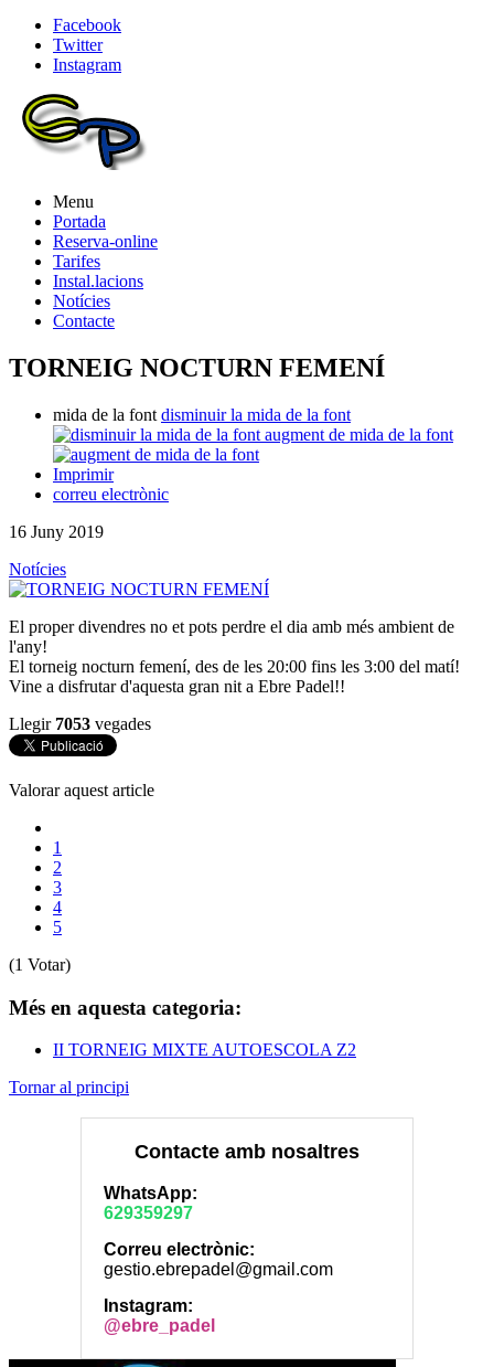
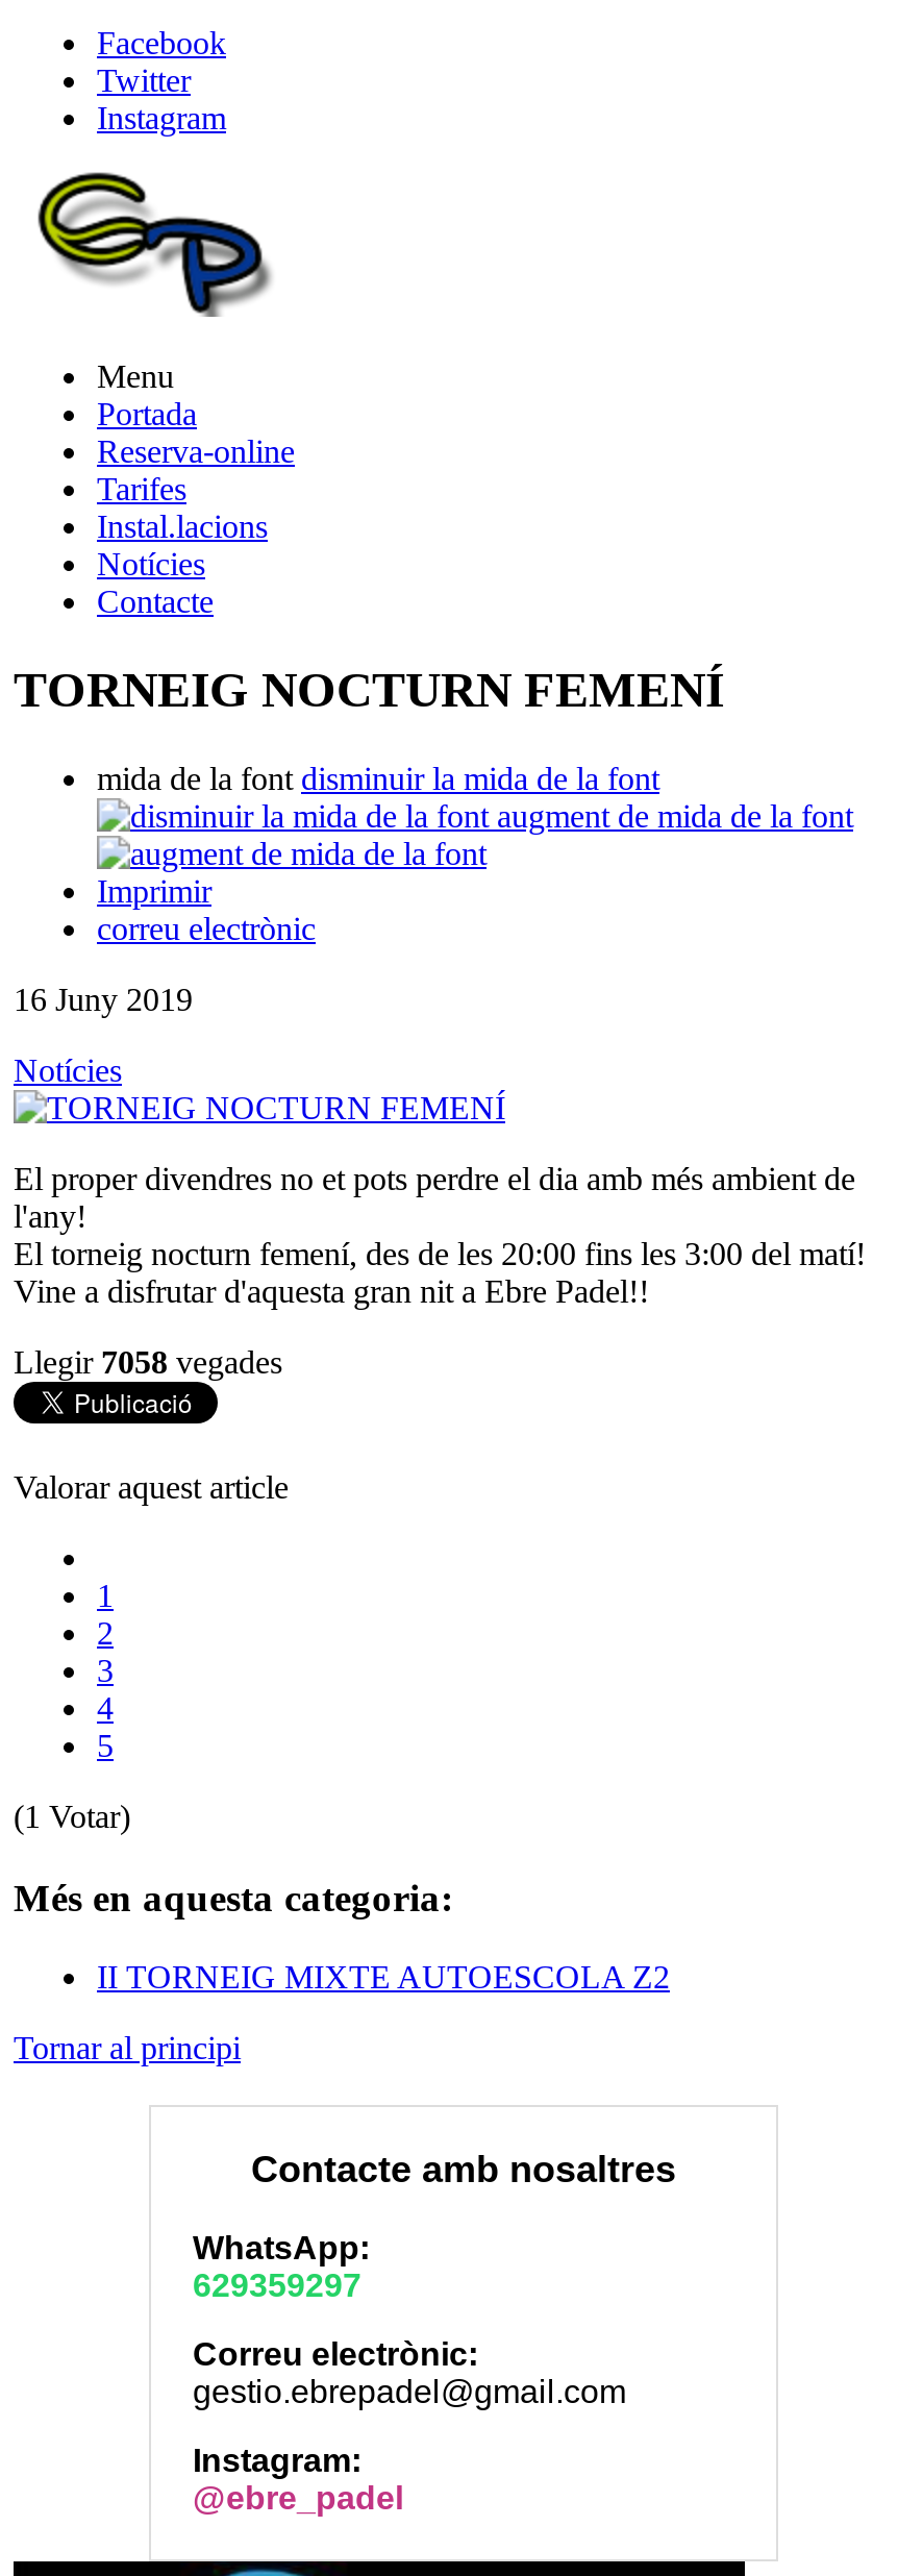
[9,714,151,733] Llegir 7053 vegades -> [14,1344,282,1379] Llegir 7058 vegades

